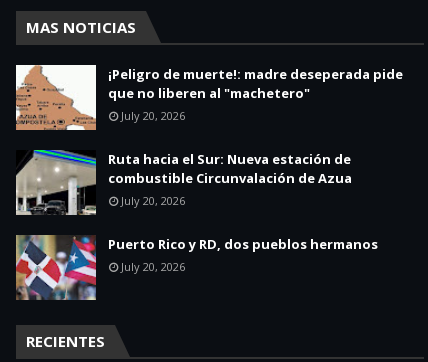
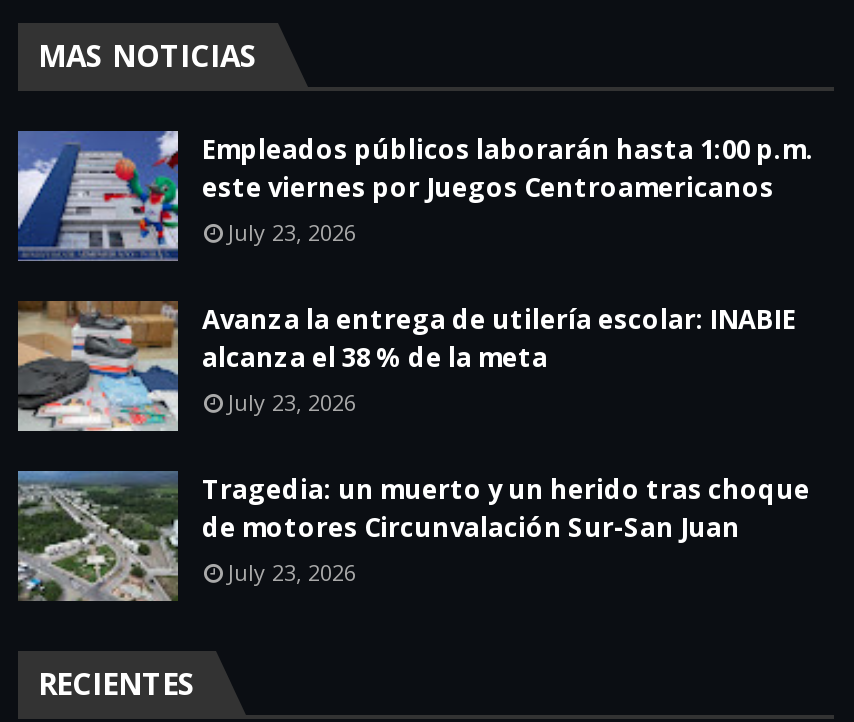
[15,64,403,131] [image] | ¡Peligro de muerte!: madre deseperada pide | que no liberen al "machetero" | July 20, 2026 -> [16,129,814,263] [image] | Empleados públicos laborarán hasta 1:00 p.m. | este viernes por Juegos Centroamericanos | July 23, 2026
[15,149,352,215] [image] | Ruta hacia el Sur: Nueva estación de | combustible Circunvalación de Azua | July 20, 2026 -> [16,299,796,433] [image] | Avanza la entrega de utilería escolar: INABIE | alcanza el 38 % de la meta | July 23, 2026
[15,234,378,300] [image] | Puerto Rico y RD, dos pueblos hermanos | July 20, 2026 -> [16,469,810,603] [image] | Tragedia: un muerto y un herido tras choque | de motores Circunvalación Sur-San Juan | July 23, 2026

